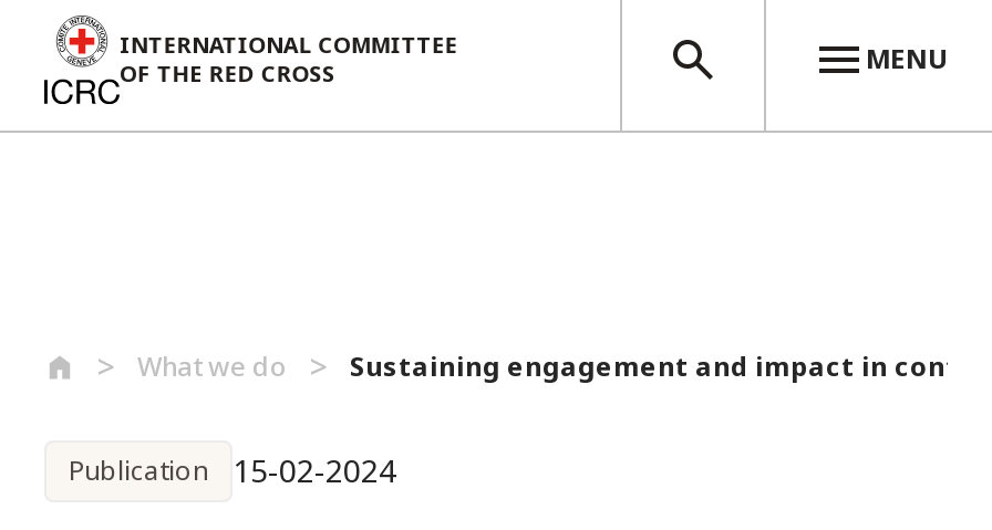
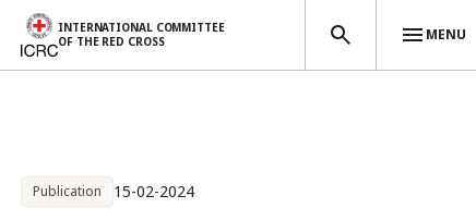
[137,347,985,385] What we do | Sustaining engagement and impact in conf... -> none

